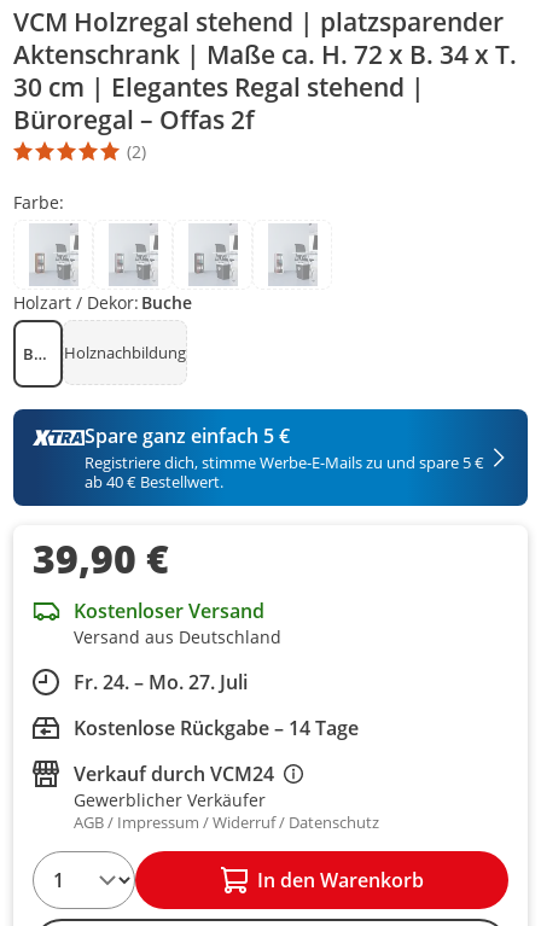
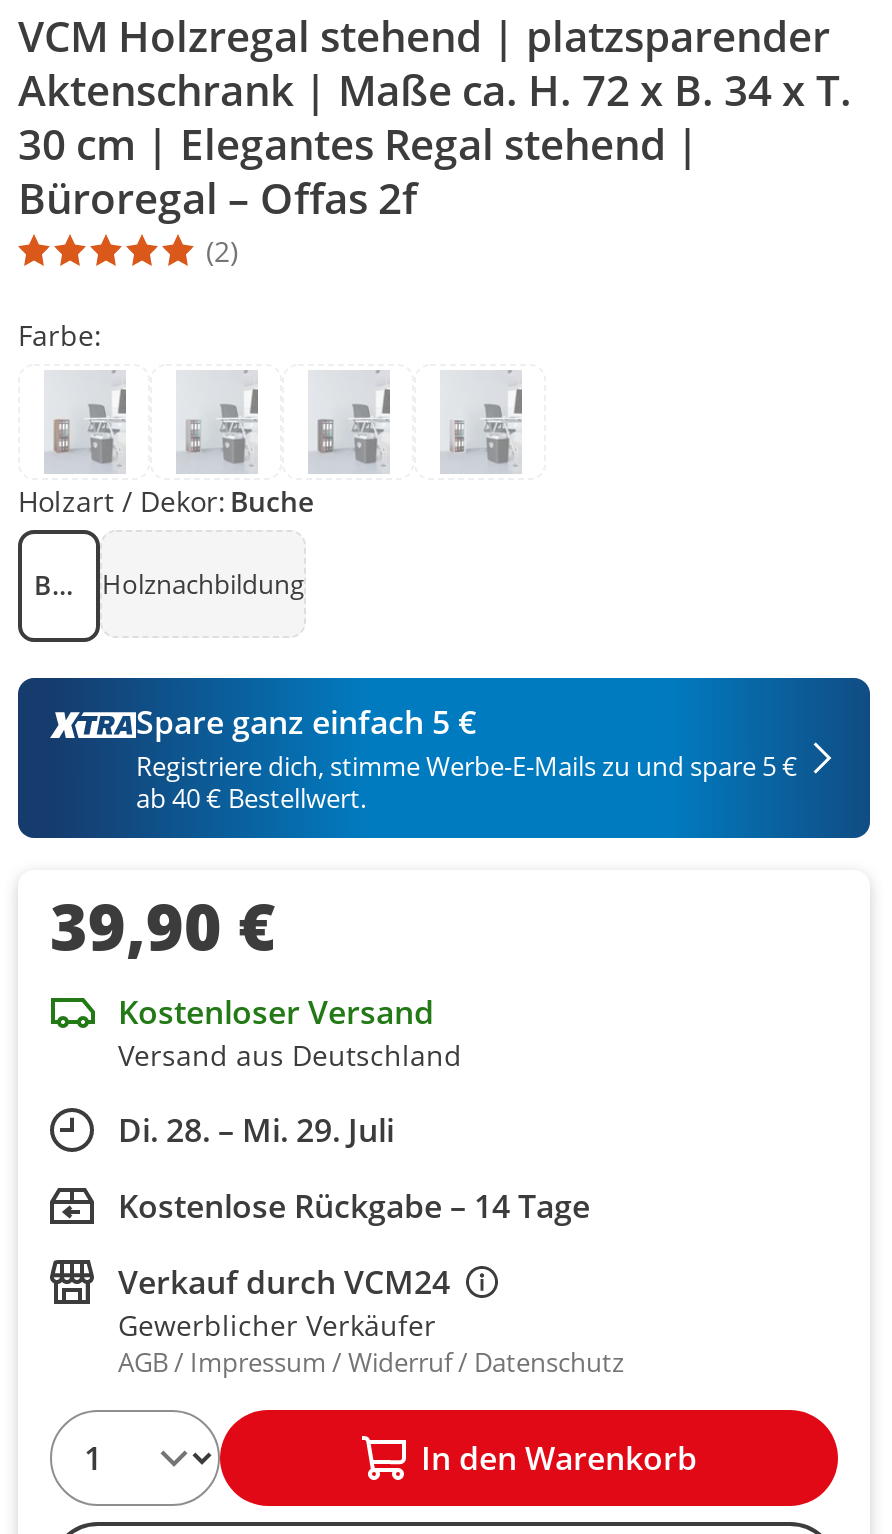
[74,669,248,696] Fr. 24. – Mo. 27. Juli -> [118,1108,394,1152] Di. 28. – Mi. 29. Juli

